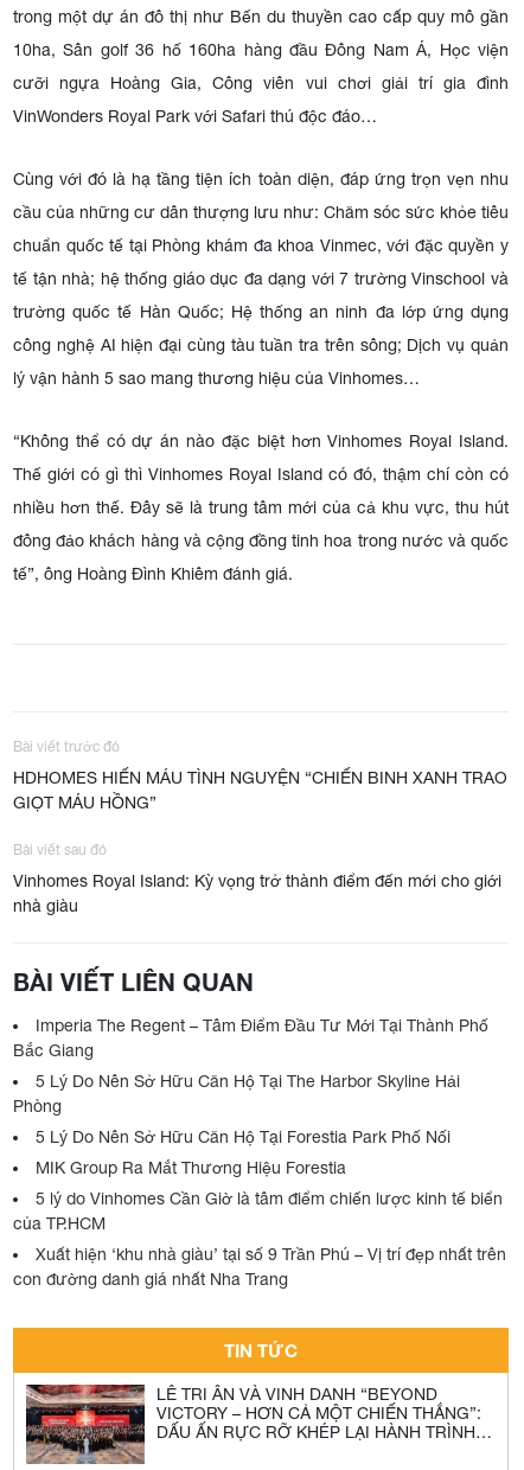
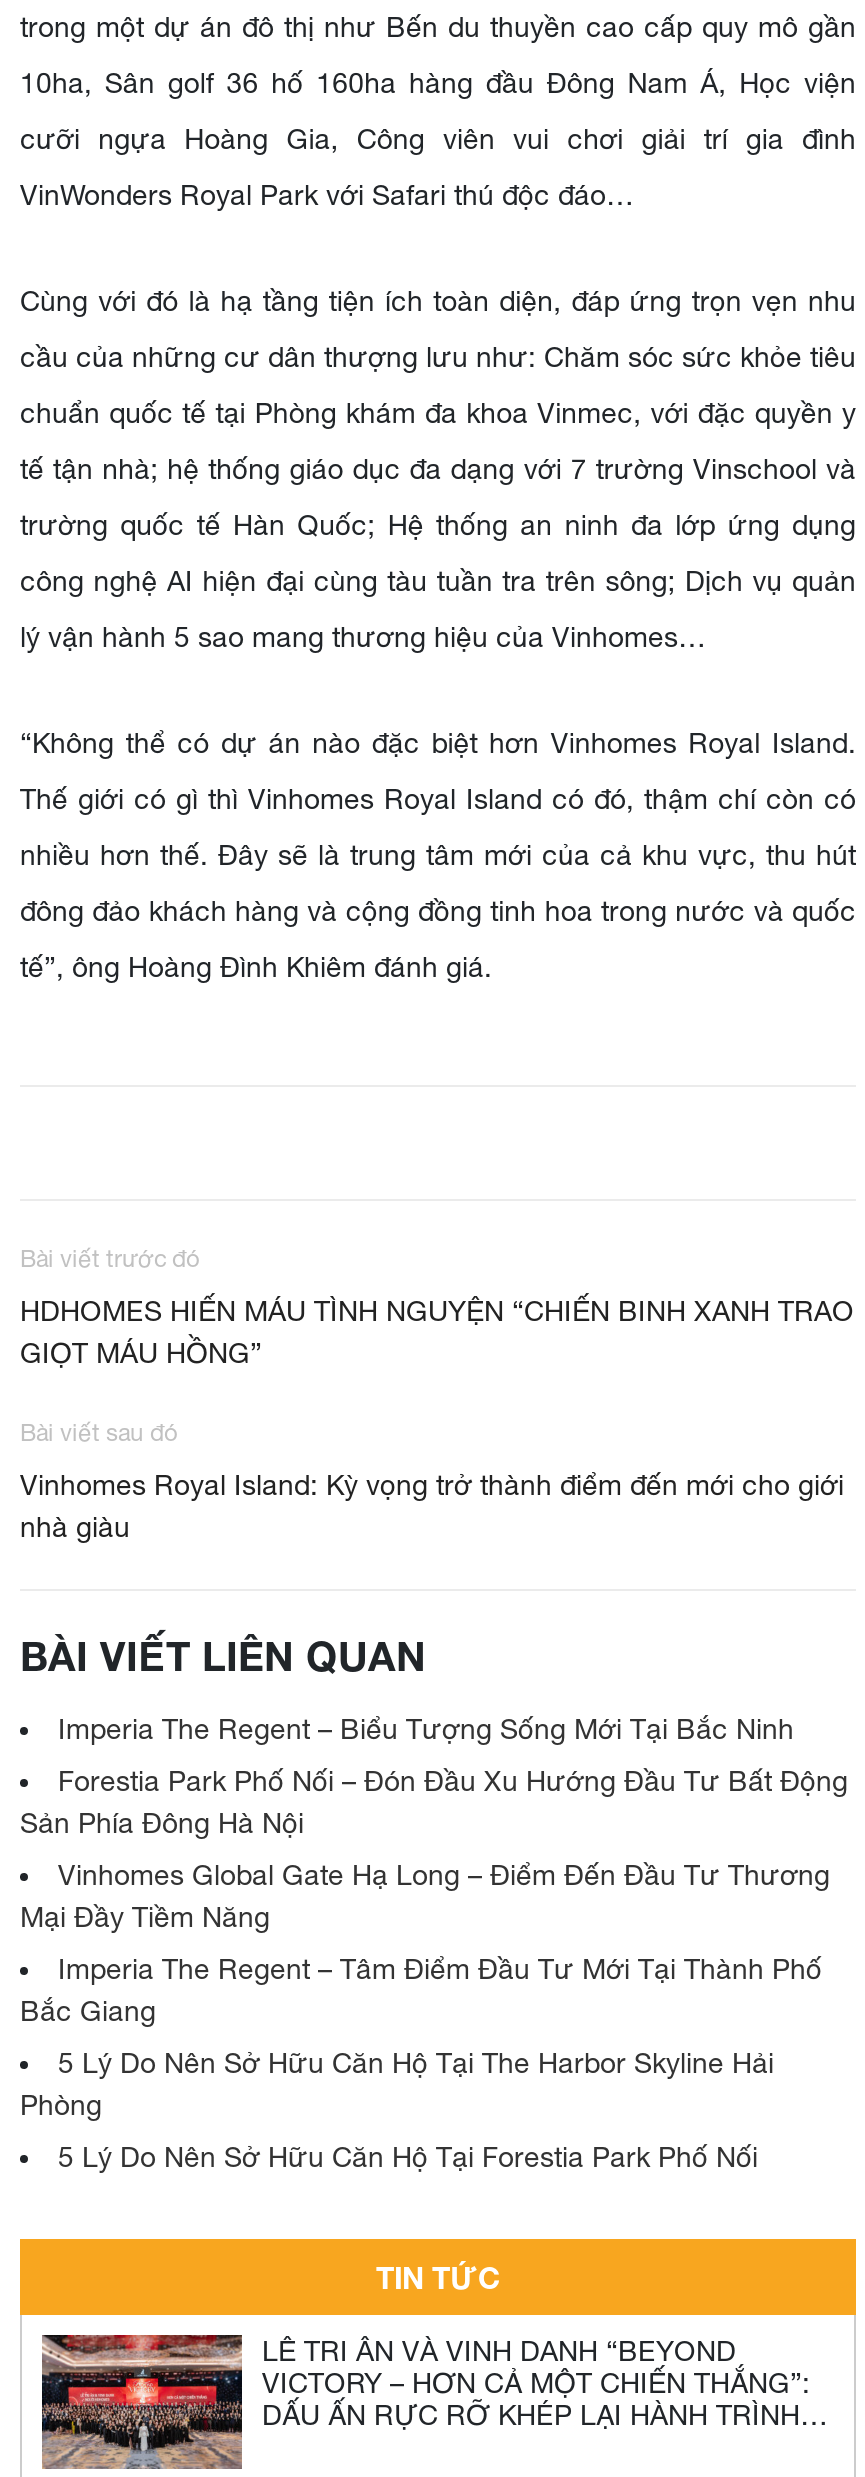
none -> [20,1713,848,1933] Imperia The Regent – Biểu Tượng Sống Mới Tại Bắc Ninh | Forestia Park Phố Nối – Đón Đầu Xu Hướng Đầu Tư Bất Động | Sản Phía Đông Hà Nội | Vinhomes Global Gate Hạ Long – Điểm Đến Đầu Tư Thương | Mại Đầy Tiềm Năng
moved [13,1016,488,1146] -> [20,1953,822,2173]: Imperia The Regent – Tâm Điểm Đầu Tư Mới Tại Thành Phố | Bắc Giang | 5 Lý Do Nên Sở Hữu Căn Hộ Tại The Harbor Skyline Hải | Phòng | 5 Lý Do Nên Sở Hữu Căn Hộ Tại Forestia Park Phố Nối
[13,1158,506,1289] MIK Group Ra Mắt Thương Hiệu Forestia | 5 lý do Vinhomes Cần Giờ là tâm điểm chiến lược kinh tế biển | của TP.HCM | Xuất hiện ‘khu nhà giàu’ tại số 9 Trần Phú – Vị trí đẹp nhất trên | con đường danh giá nhất Nha Trang -> none

